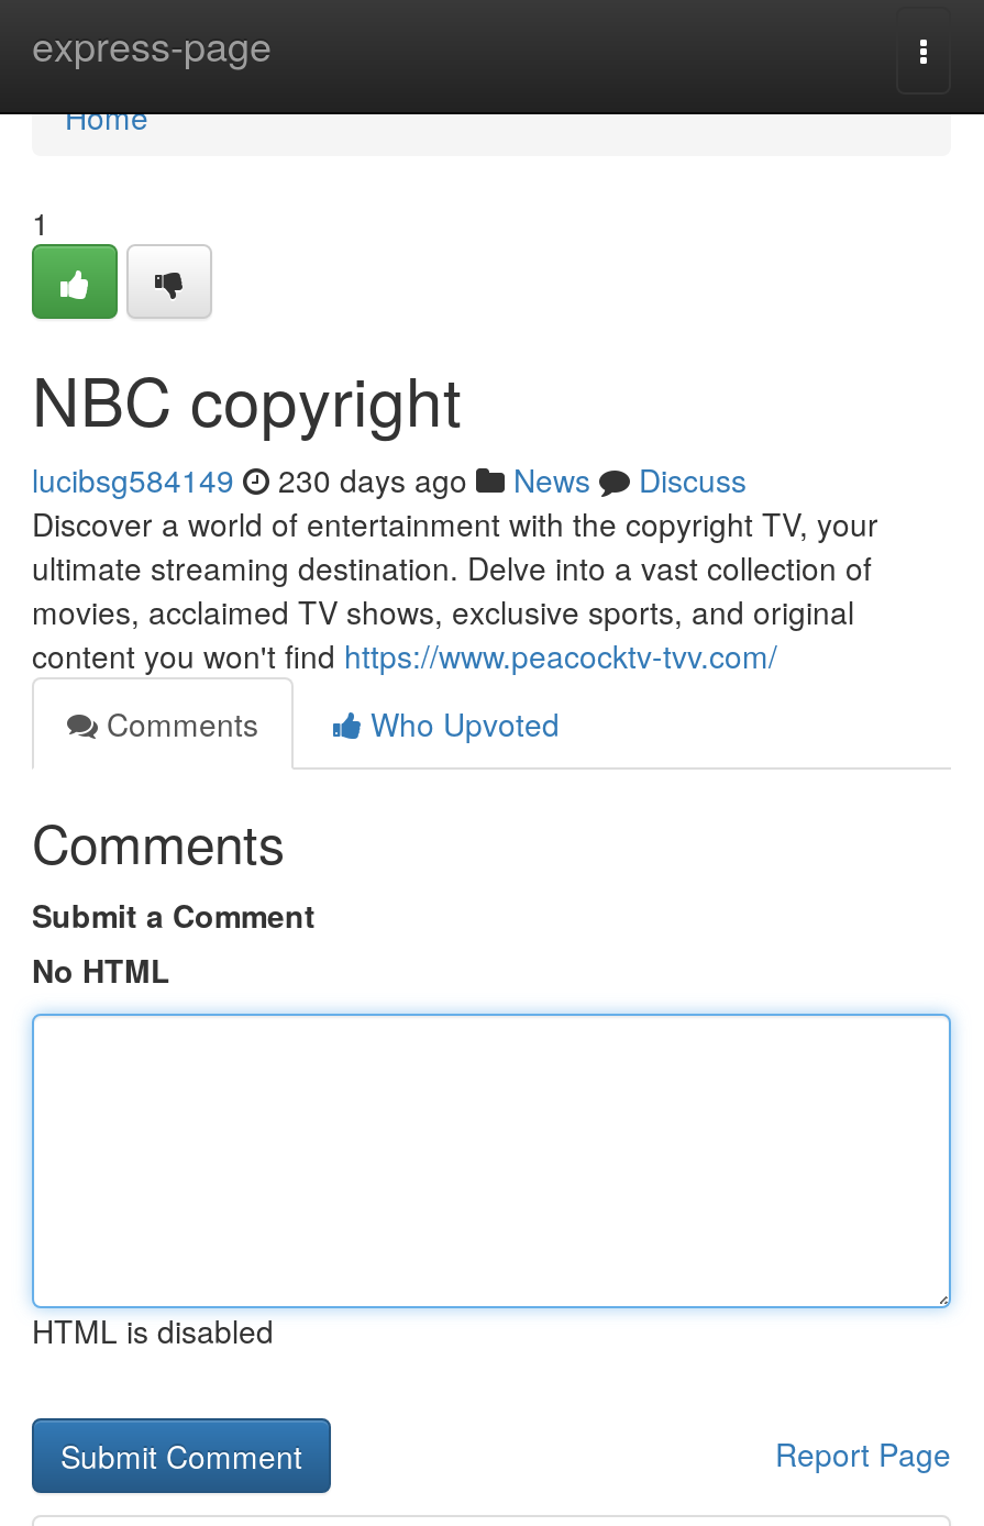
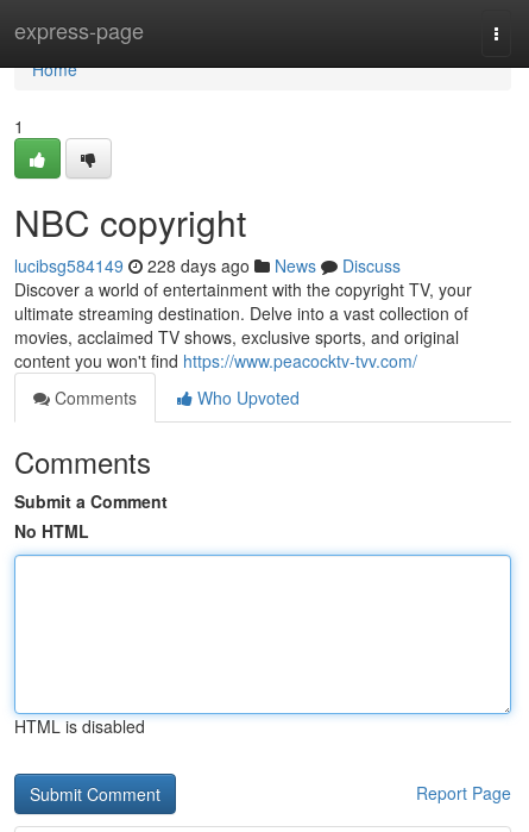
[32,457,747,501] lucibsg584149 230 days ago News Discuss -> [14,254,401,277] lucibsg584149 228 days ago News Discuss

